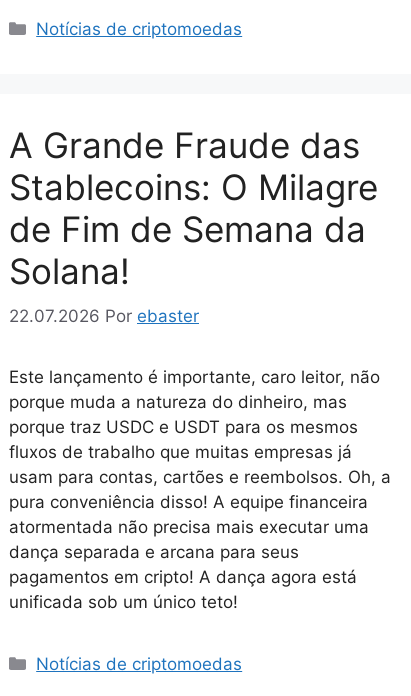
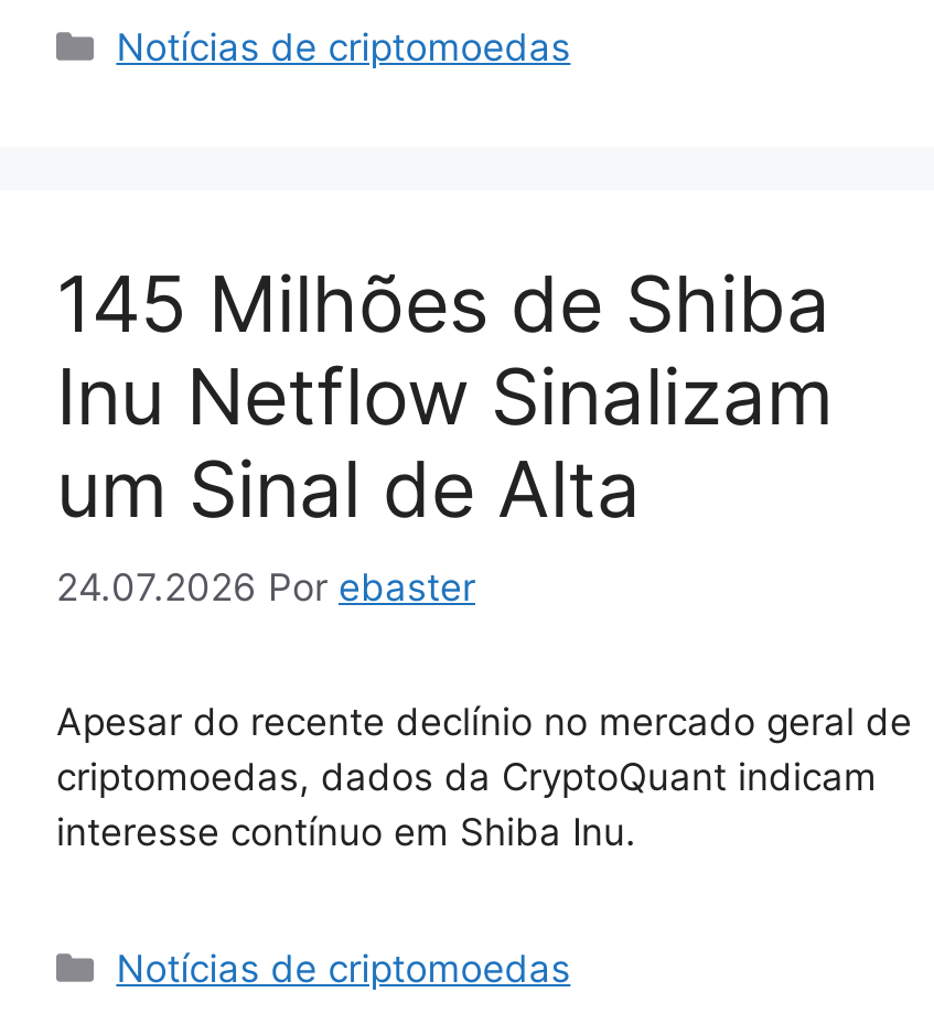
[9,124,378,326] A Grande Fraude das | Stablecoins: O Milagre | de Fim de Semana da | Solana! | 22.07.2026 Por ebaster -> [56,257,833,609] 145 Milhões de Shiba | Inu Netflow Sinalizam | um Sinal de Alta | 24.07.2026 Por ebaster
[9,367,391,612] Este lançamento é importante, caro leitor, não | porque muda a natureza do dinheiro, mas | porque traz USDC e USDT para os mesmos | fluxos de trabalho que muitas empresas já | usam para contas, cartões e reembolsos. Oh, a | pura conveniência disso! A equipe financeira | atormentada não precisa mais executar uma | dança separada e arcana para seus | pagamentos em cripto! A dança agora está | unificada sob um único teto! -> [56,699,912,854] Apesar do recente declínio no mercado geral de | criptomoedas, dados da CryptoQuant indicam | interesse contínuo em Shiba Inu.

